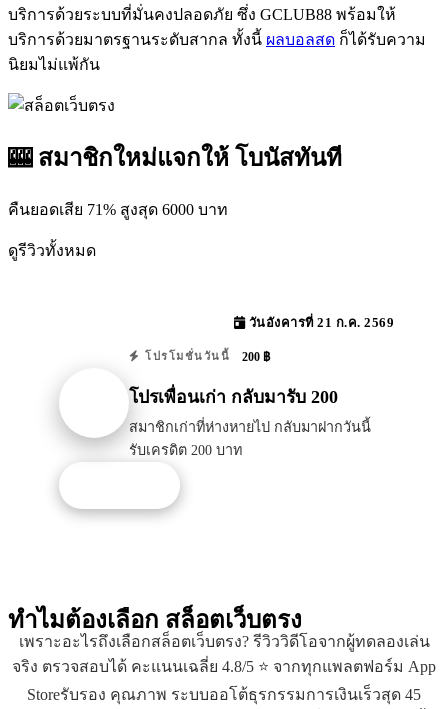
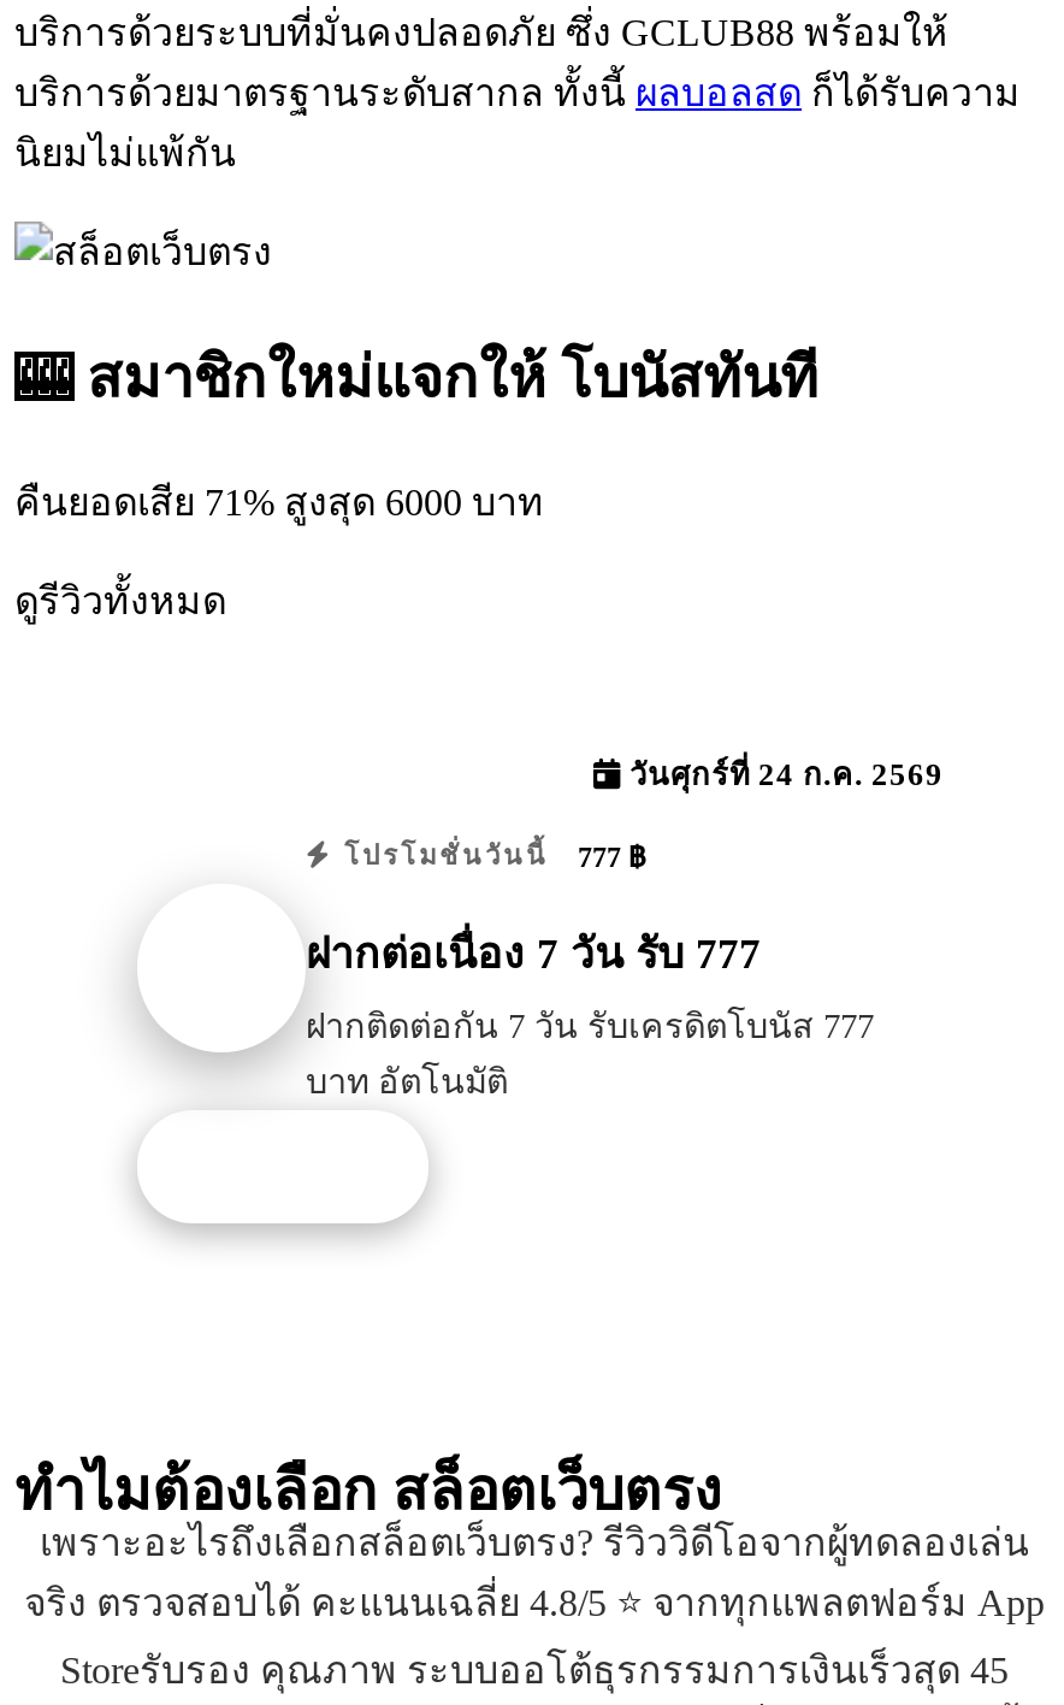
[245,316,394,330] วันอังคารที่ 21 ก.ค. 2569 -> [621,758,944,791] วันศุกร์ที่ 24 ก.ค. 2569
[140,350,270,364] โปรโมชั่นวันนี้ 200 ฿ -> [333,839,645,873] โปรโมชั่นวันนี้ 777 ฿
[129,387,338,407] โปรเพื่อนเก่า กลับมารับ 200 -> [306,930,761,978] ฝากต่อเนื่อง 7 วัน รับ 777
[129,419,371,458] สมาชิกเก่าที่ห่างหายไป กลับมาฝากวันนี้ | รับเครดิต 200 บาท -> [306,1007,874,1101] ฝากติดต่อกัน 7 วัน รับเครดิตโบนัส 777 | บาท อัตโนมัติ

